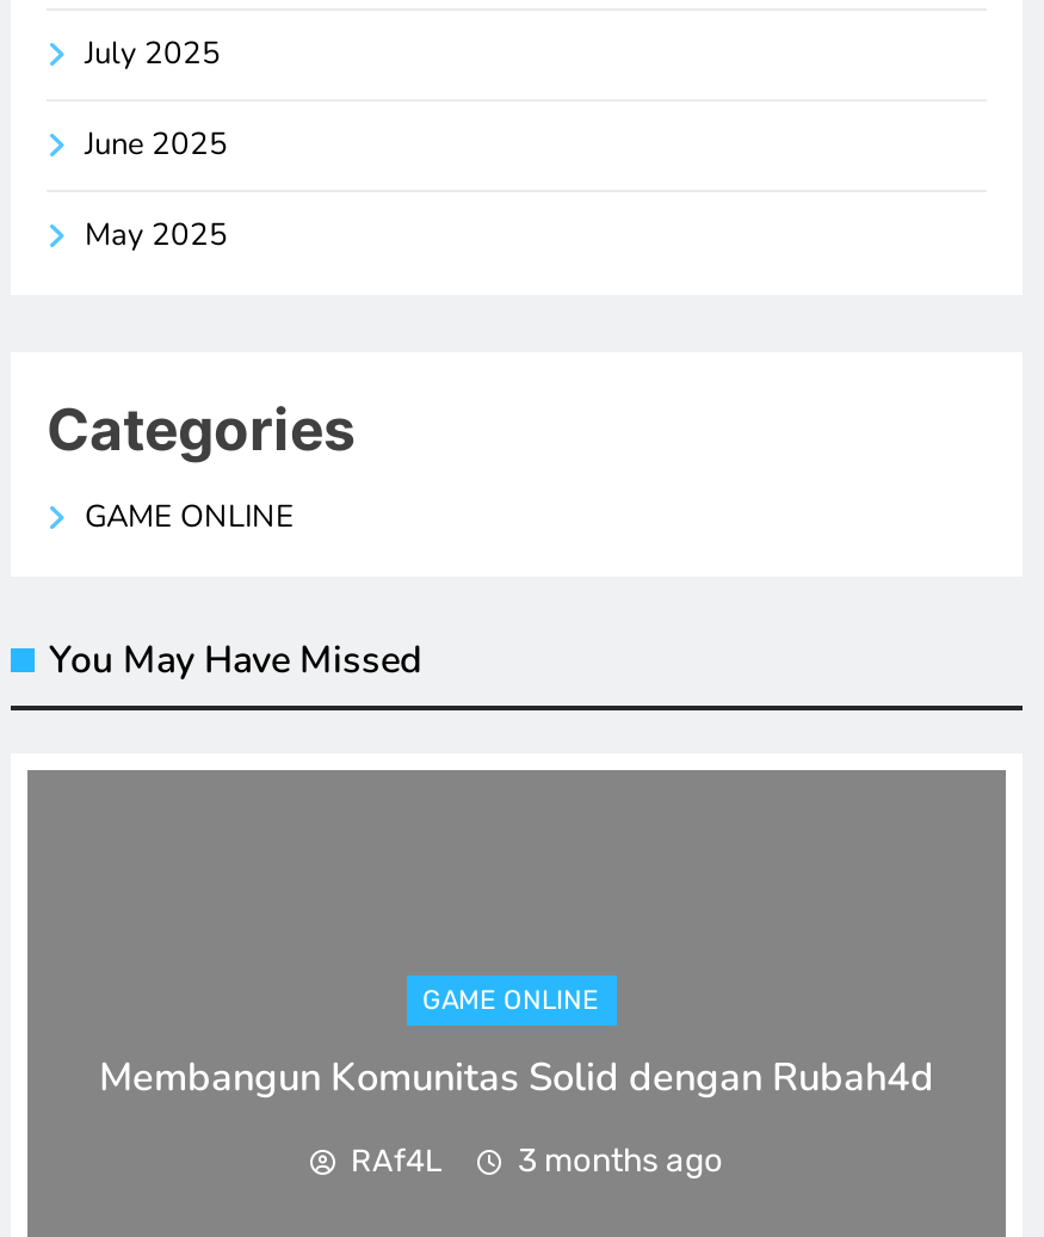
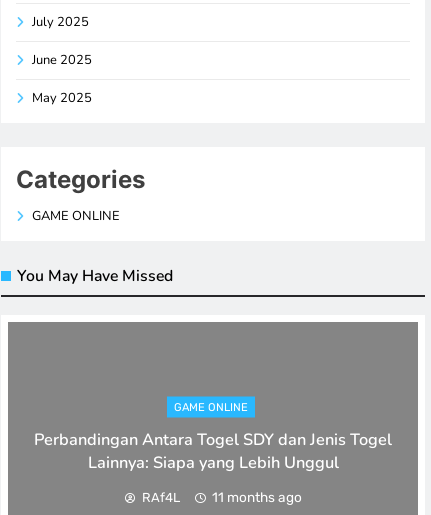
[99,1049,934,1104] Membangun Komunitas Solid dengan Rubah4d -> [34,427,392,473] Perbandingan Antara Togel SDY dan Jenis Togel | Lainnya: Siapa yang Lebih Unggul
[518,1140,723,1178] 3 months ago -> [211,488,301,504] 11 months ago

